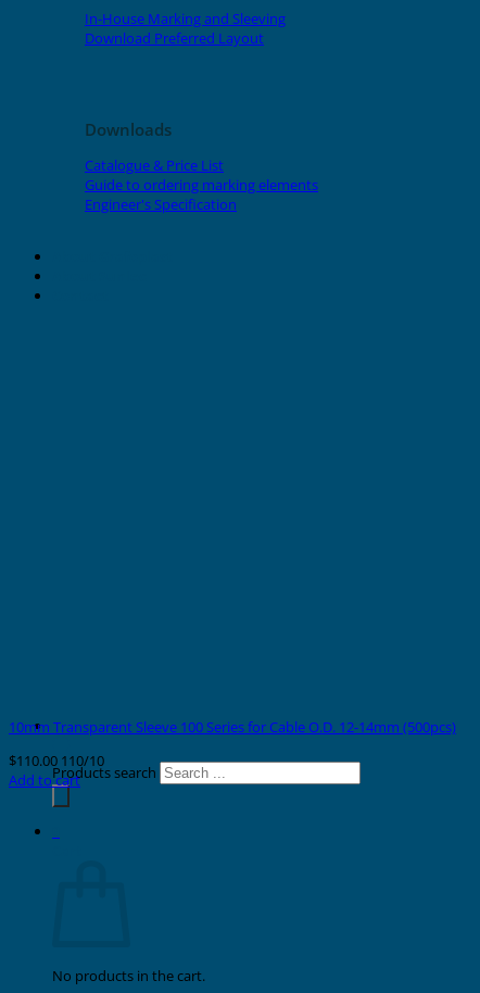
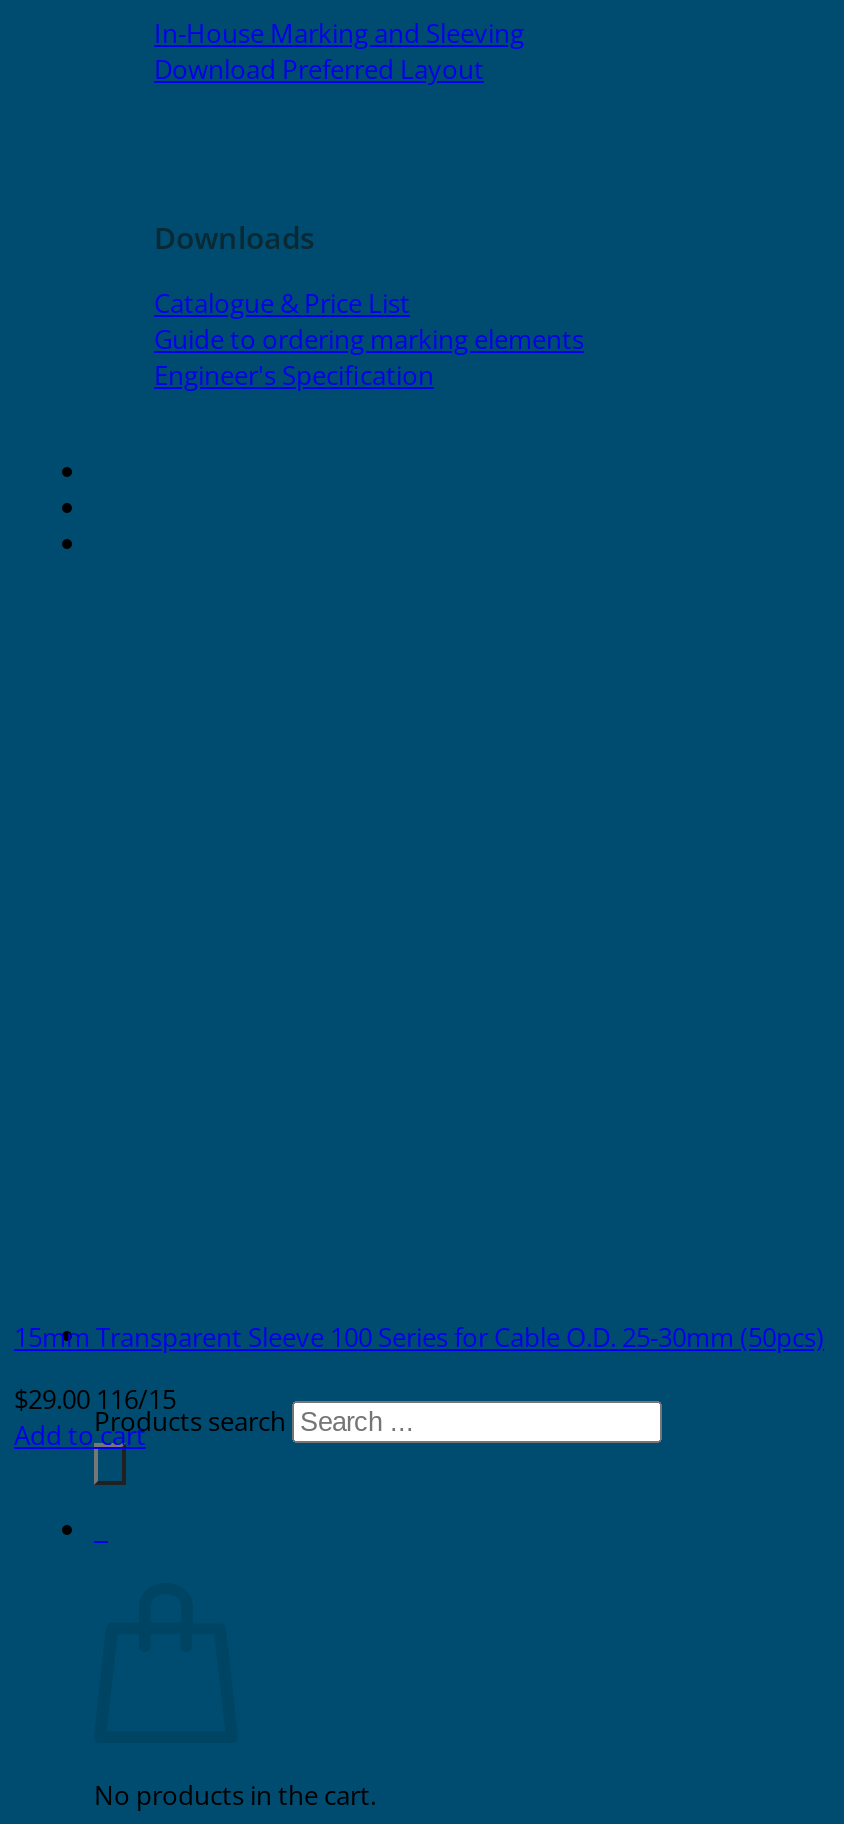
[9,717,456,737] 10mm Transparent Sleeve 100 Series for Cable O.D. 12-14mm (500pcs) -> [14,1320,824,1356] 15mm Transparent Sleeve 100 Series for Cable O.D. 25-30mm (50pcs)
[9,751,104,770] $110.00 110/10 -> [14,1381,176,1417] $29.00 116/15

